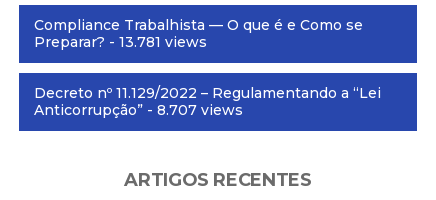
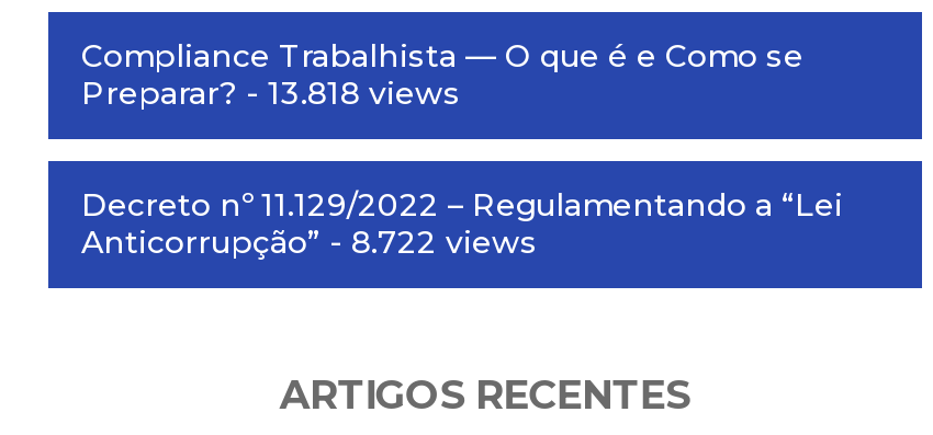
[34,33,207,51] Preparar? - 13.781 views -> [81,73,461,112] Preparar? - 13.818 views
[34,101,243,119] Anticorrupção” - 8.707 views -> [81,222,538,261] Anticorrupção” - 8.722 views

